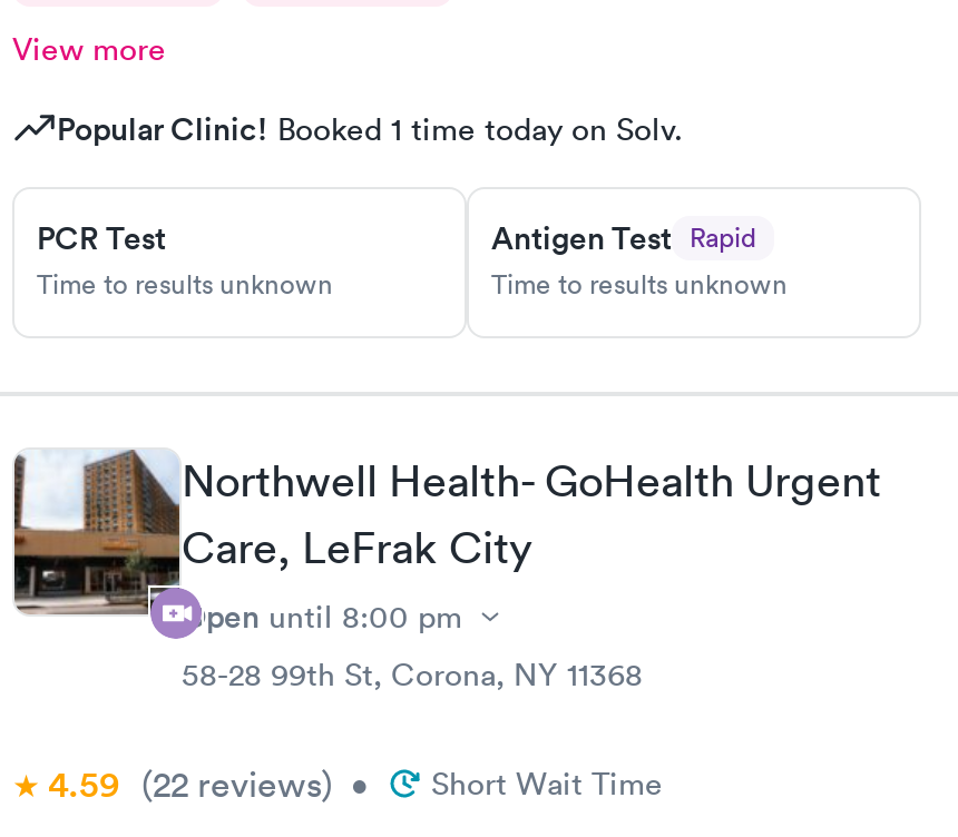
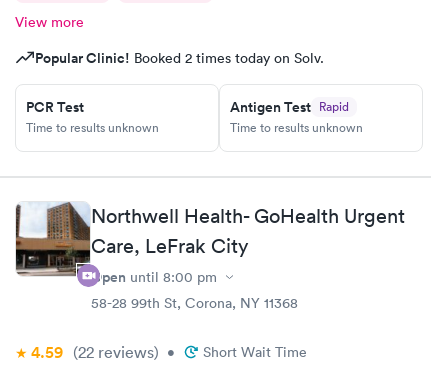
[57,106,683,150] Popular Clinic! Booked 1 time today on Solv. -> [35,47,324,67] Popular Clinic! Booked 2 times today on Solv.

